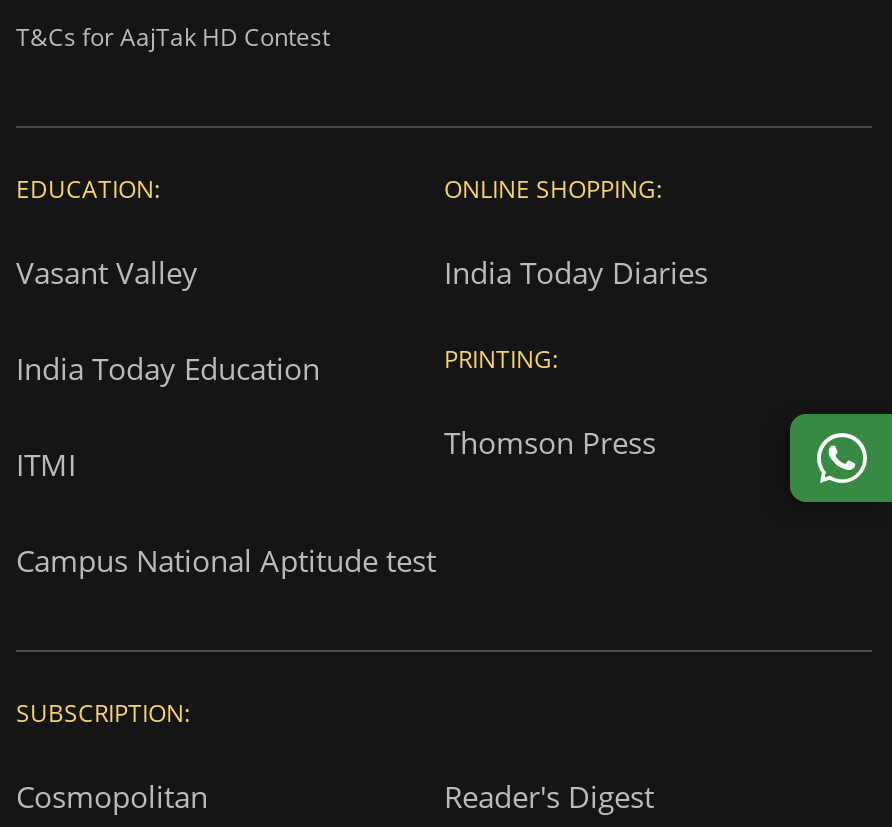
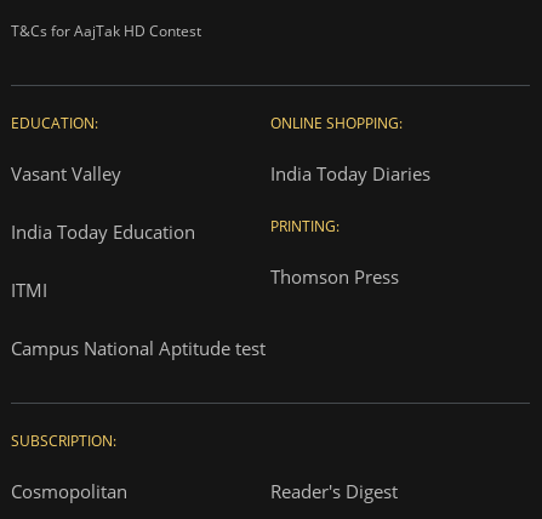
[788,412,886,504] [image] -> none

